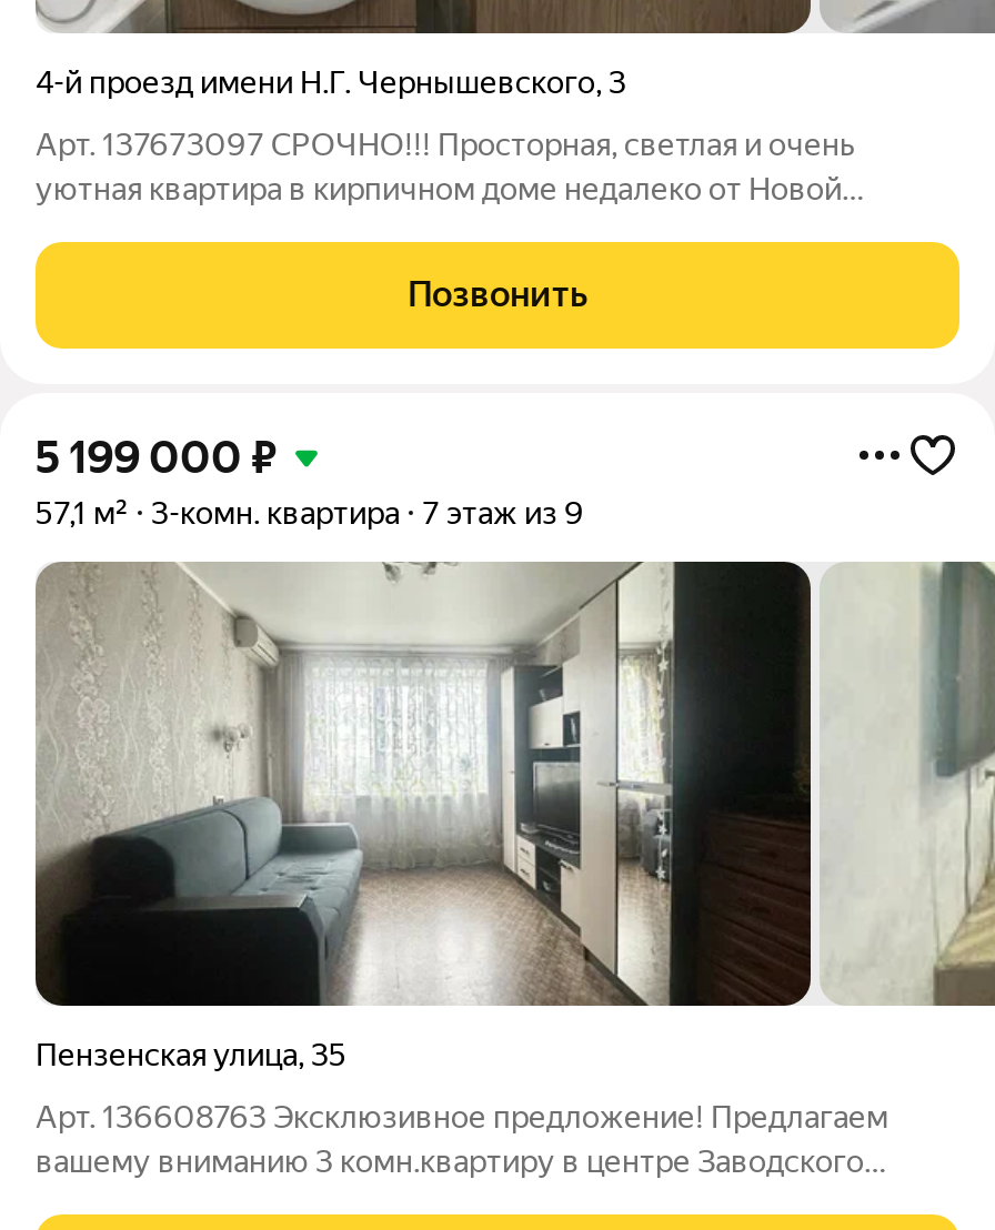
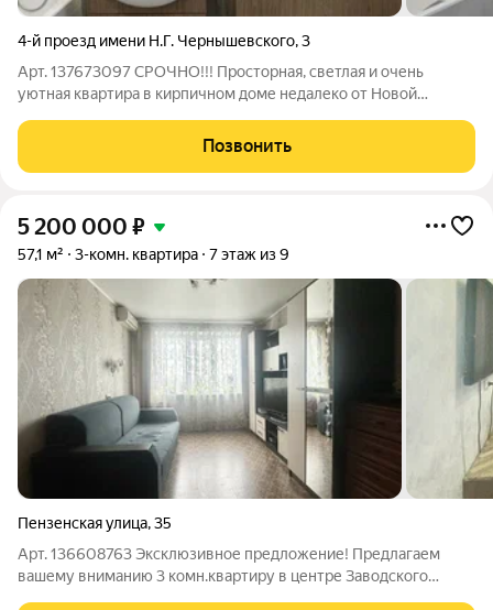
[36,431,278,484] 5 199 000 ₽ -> [18,214,145,240] 5 200 000 ₽

